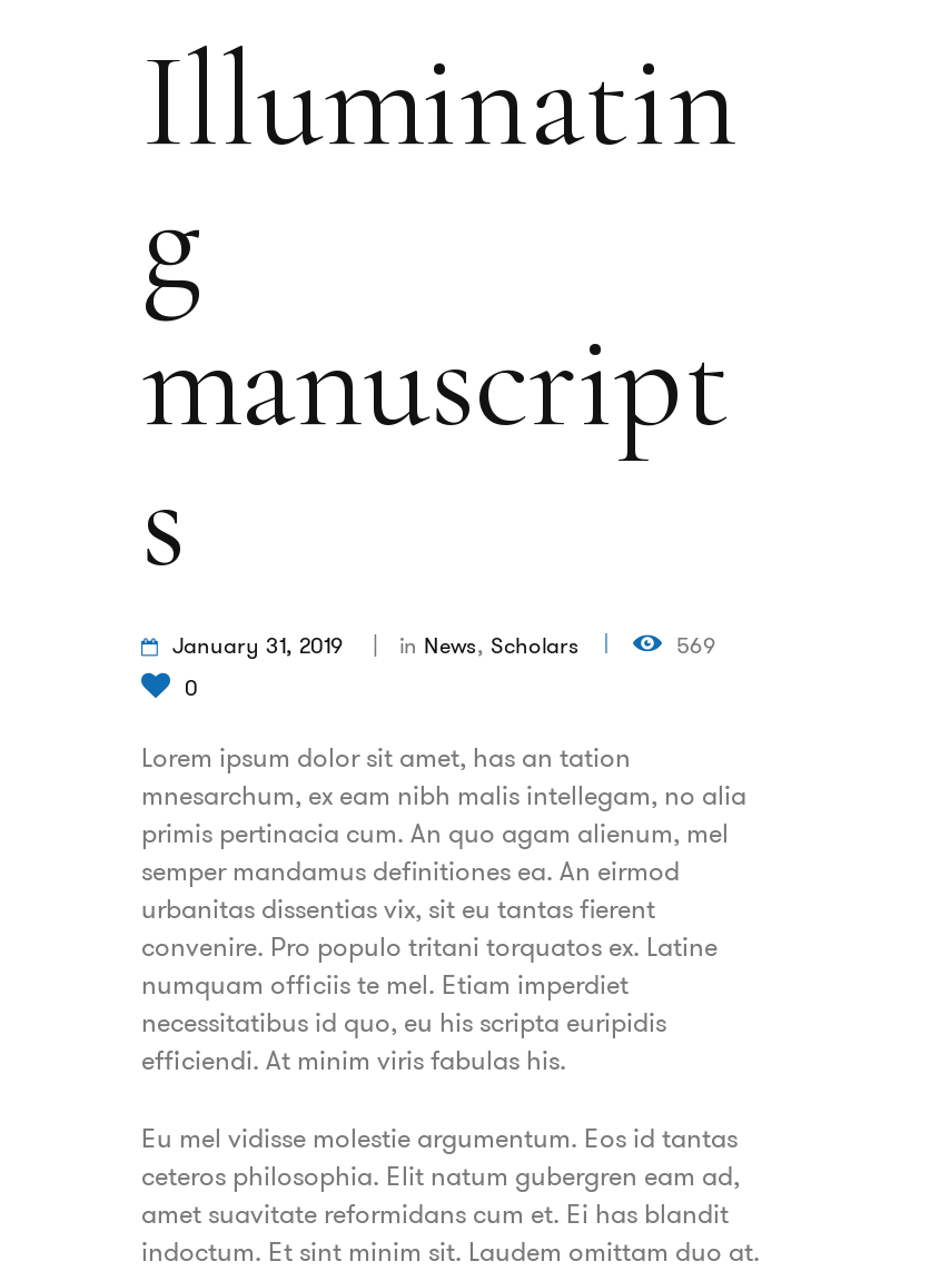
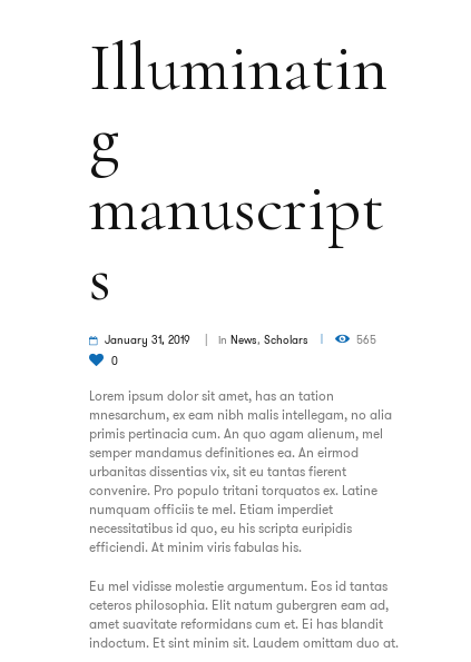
[676,631,716,660] 569 -> [357,333,377,347] 565

